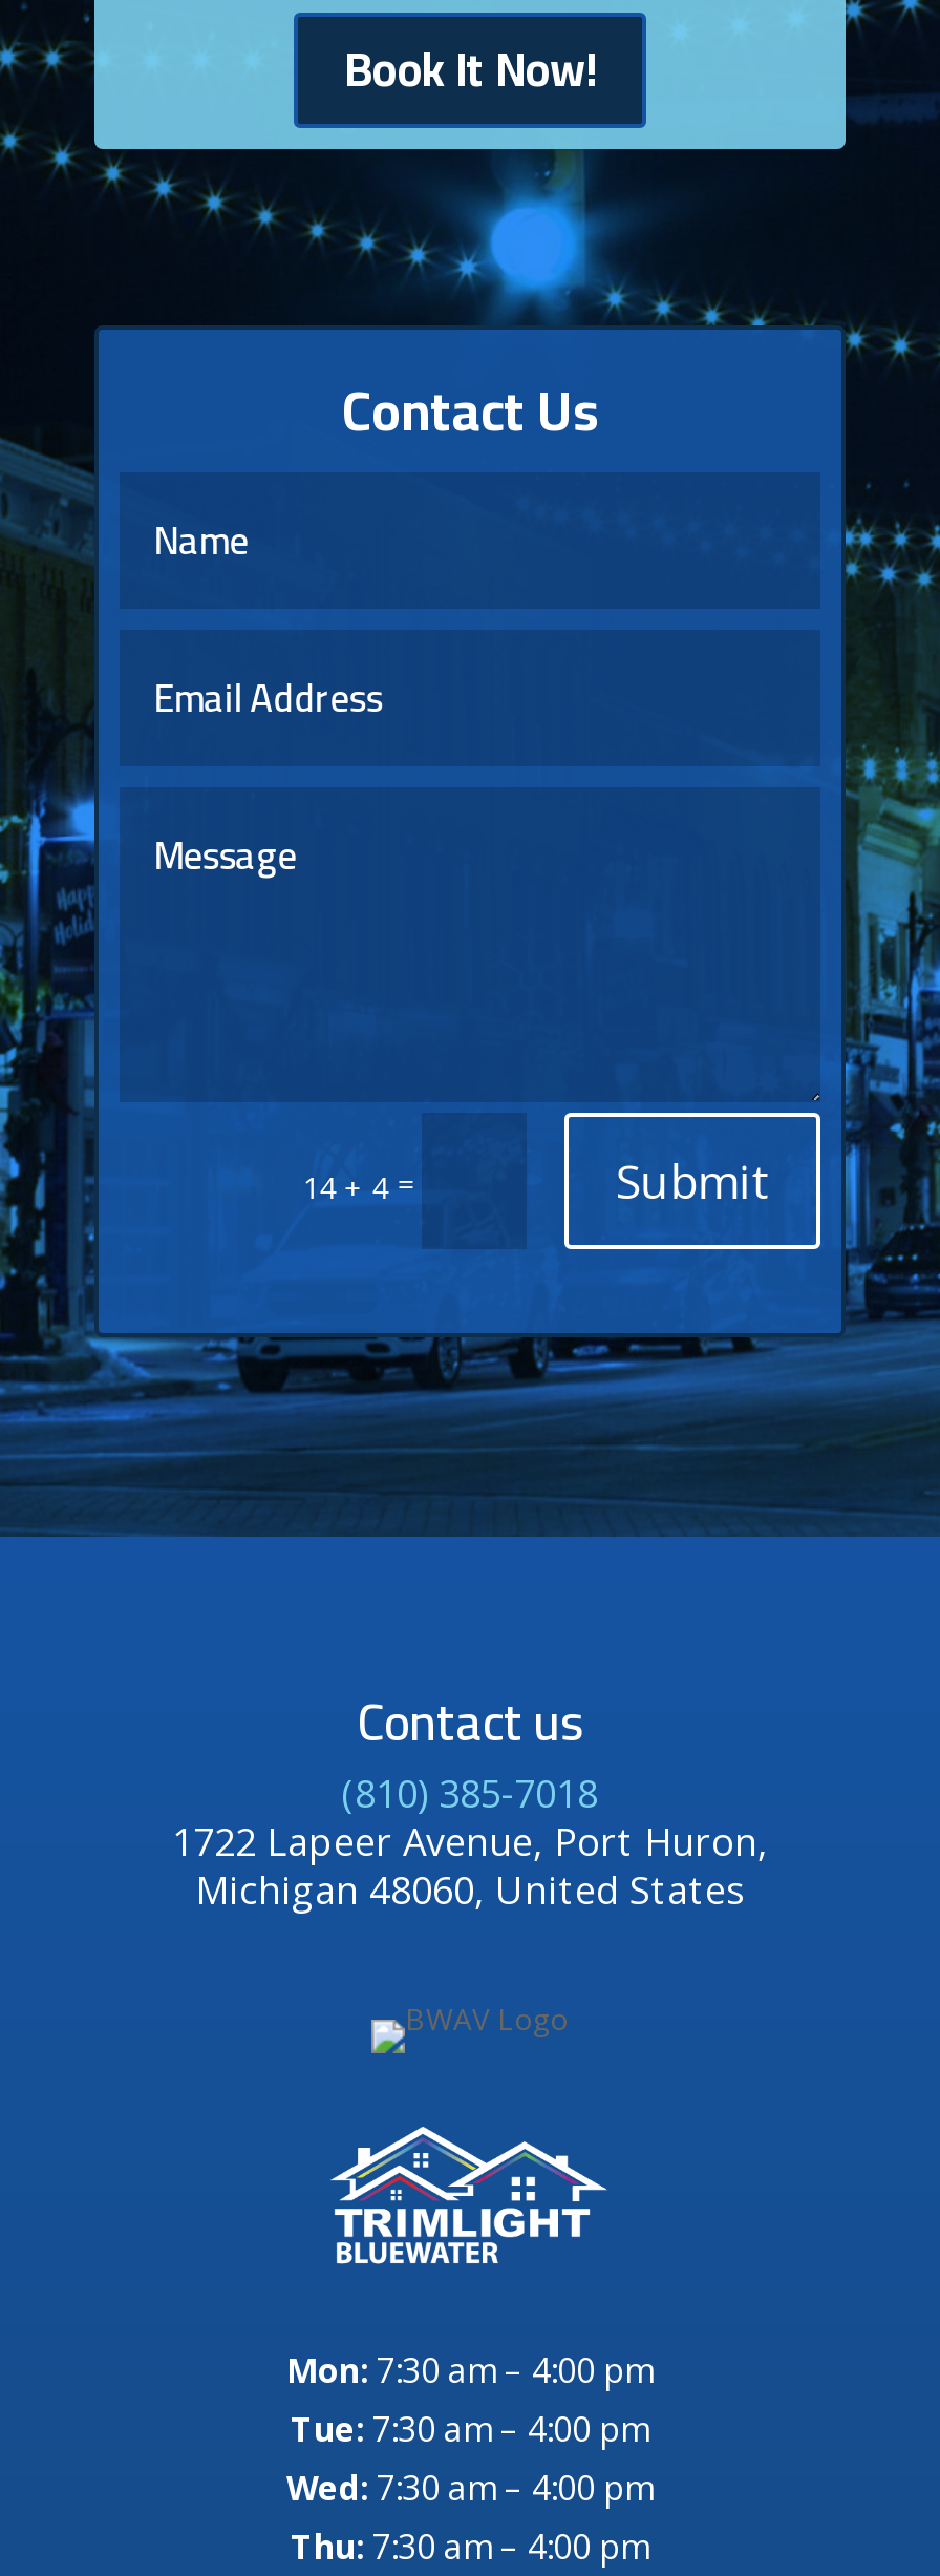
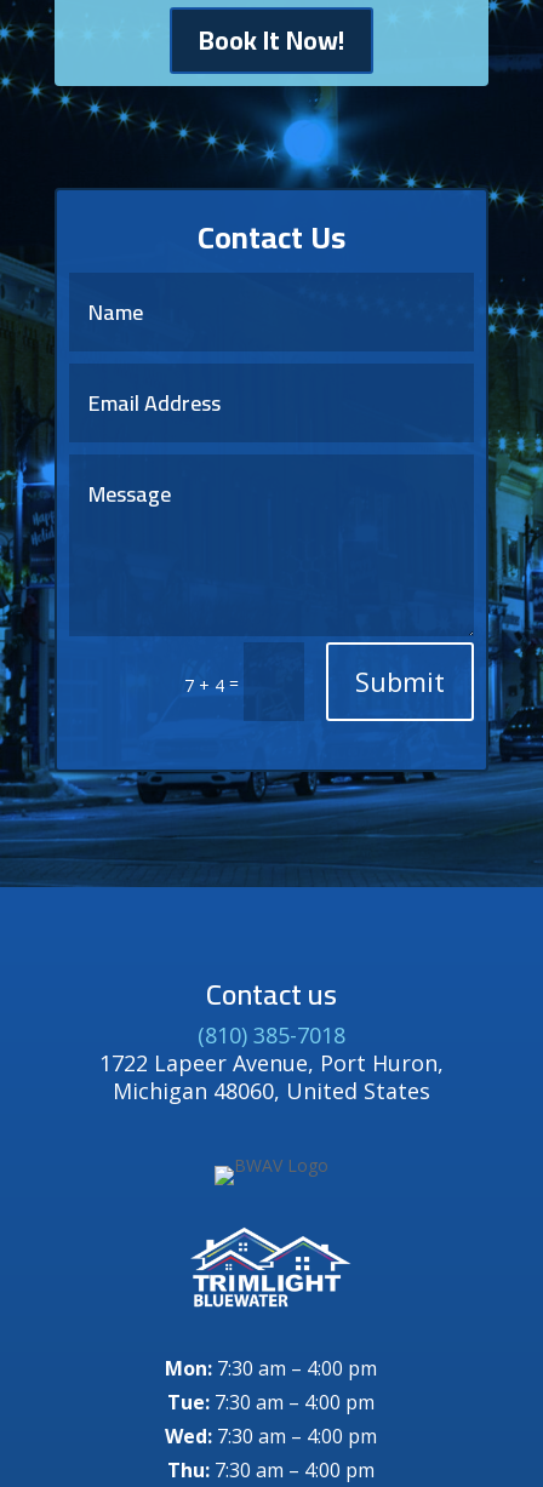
[303,1164,422,1208] 14 + 4 = -> [184,672,244,697] 7 + 4 =

